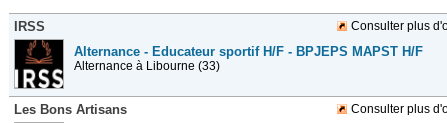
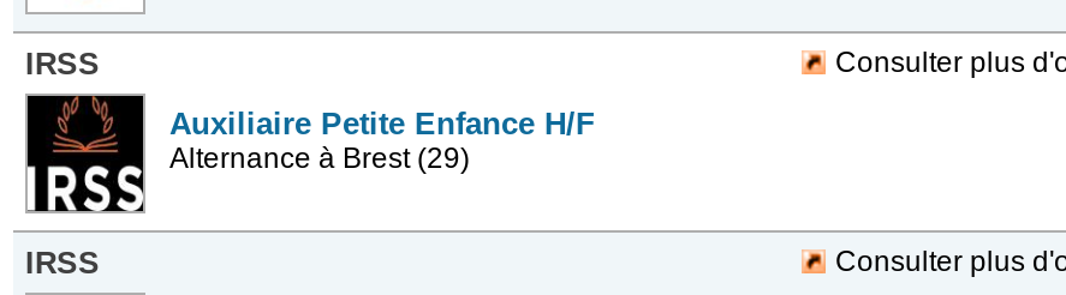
[74,44,423,73] Alternance - Educateur sportif H/F - BPJEPS MAPST H/F | Alternance à Libourne (33) -> [169,106,595,175] Auxiliaire Petite Enfance H/F | Alternance à Brest (29)
[14,102,127,117] Les Bons Artisans -> [25,245,100,281] IRSS

